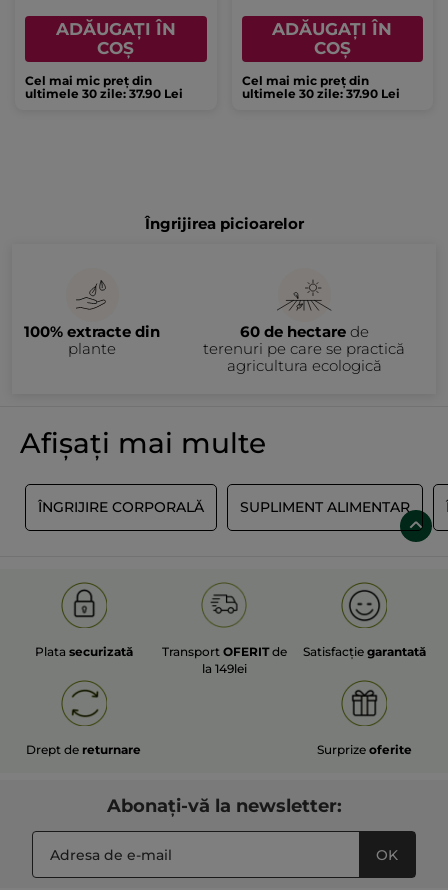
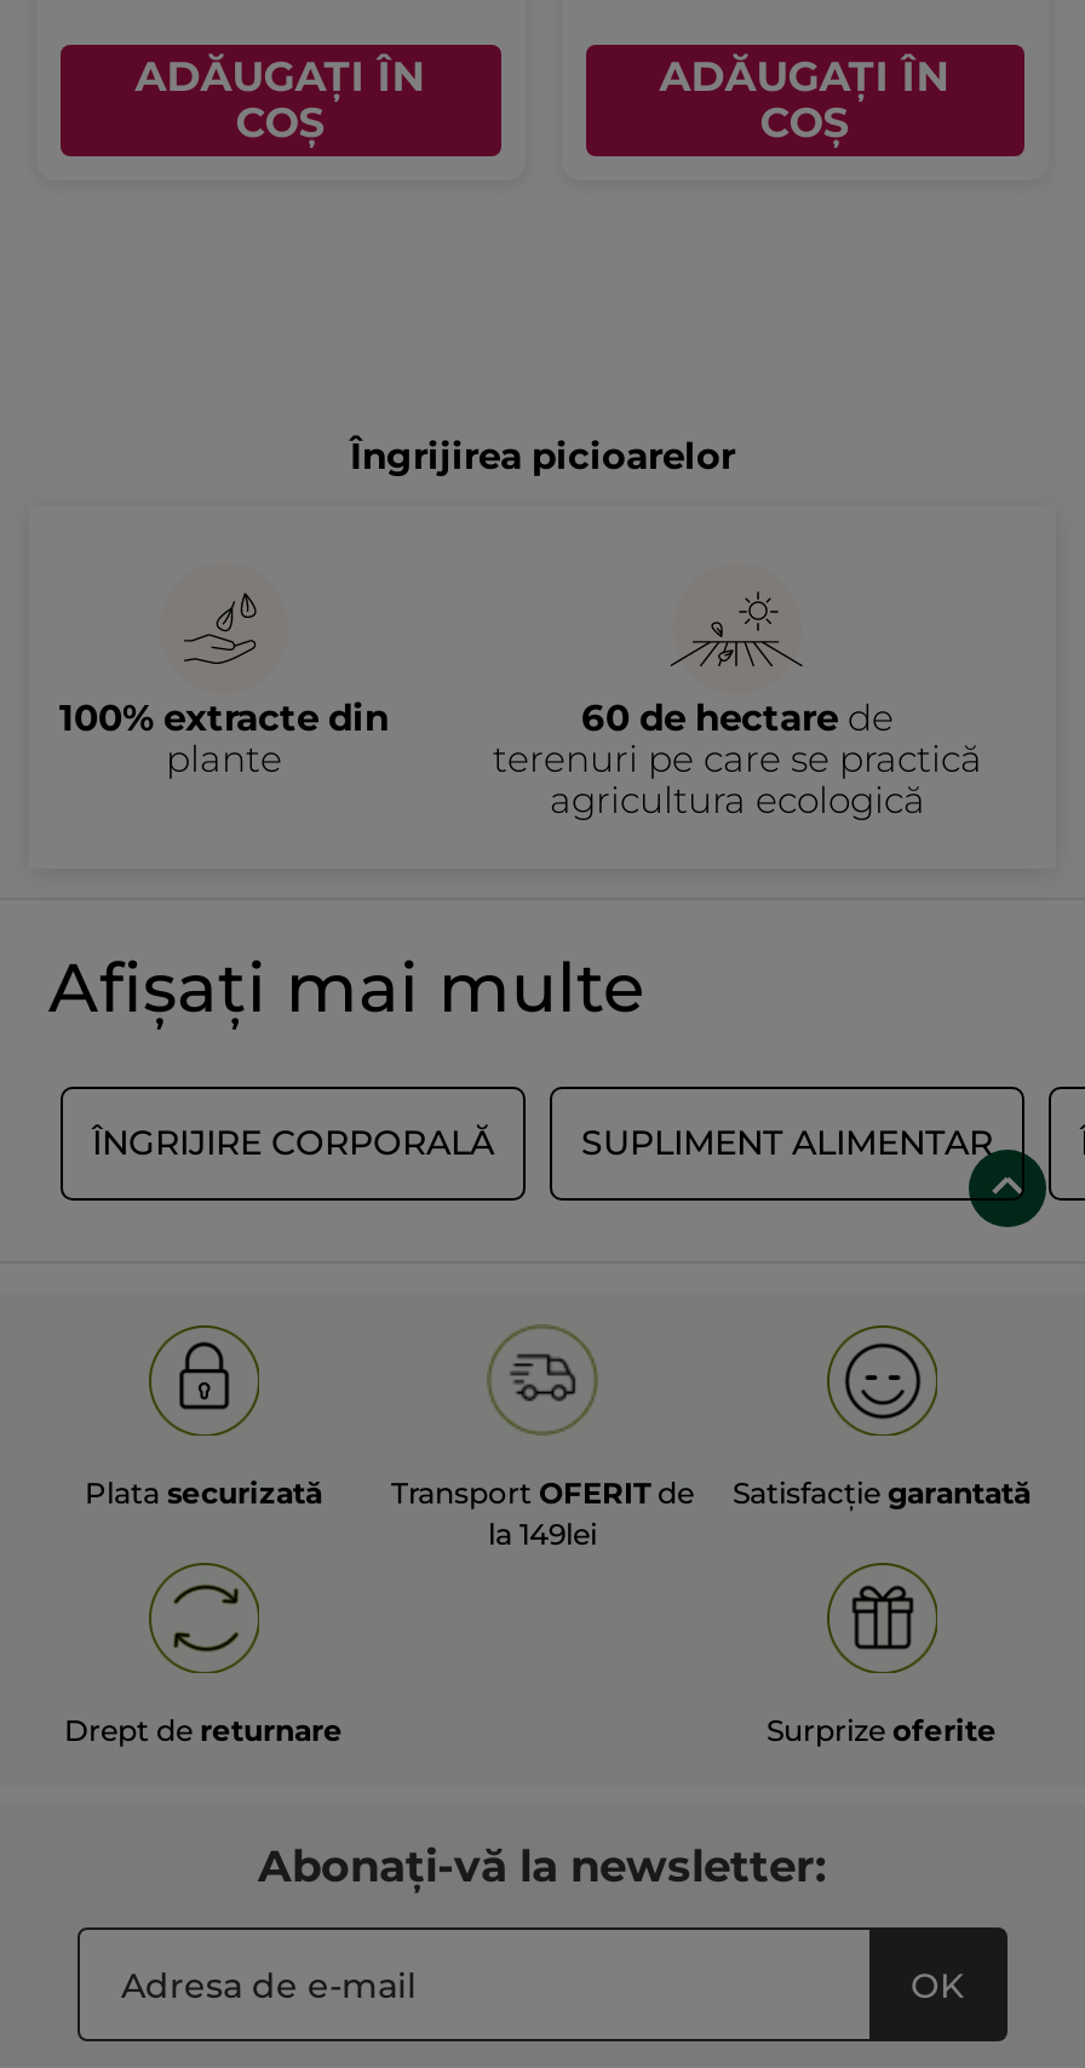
[25,73,183,101] Cel mai mic preț din | ultimele 30 zile: 37.90 Lei -> none
[241,73,399,101] Cel mai mic preț din | ultimele 30 zile: 37.90 Lei -> none

